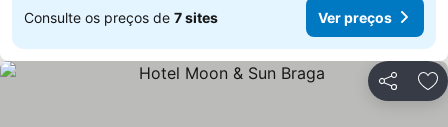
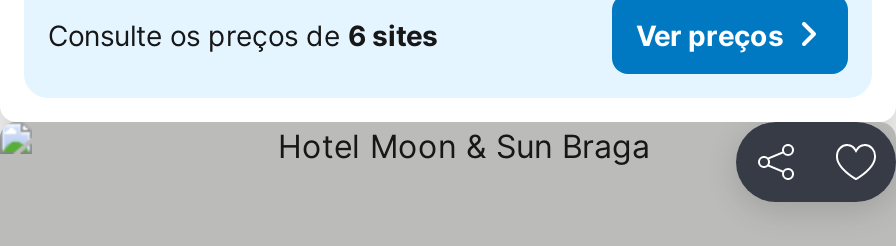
[24,8,218,25] Consulte os preços de 7 sites -> [48,17,438,51] Consulte os preços de 6 sites

